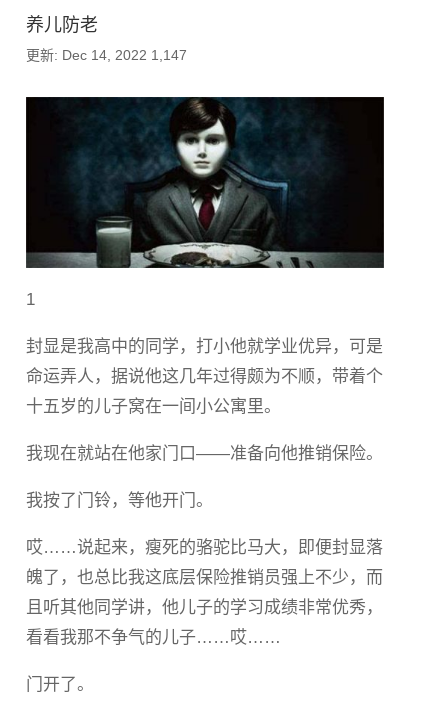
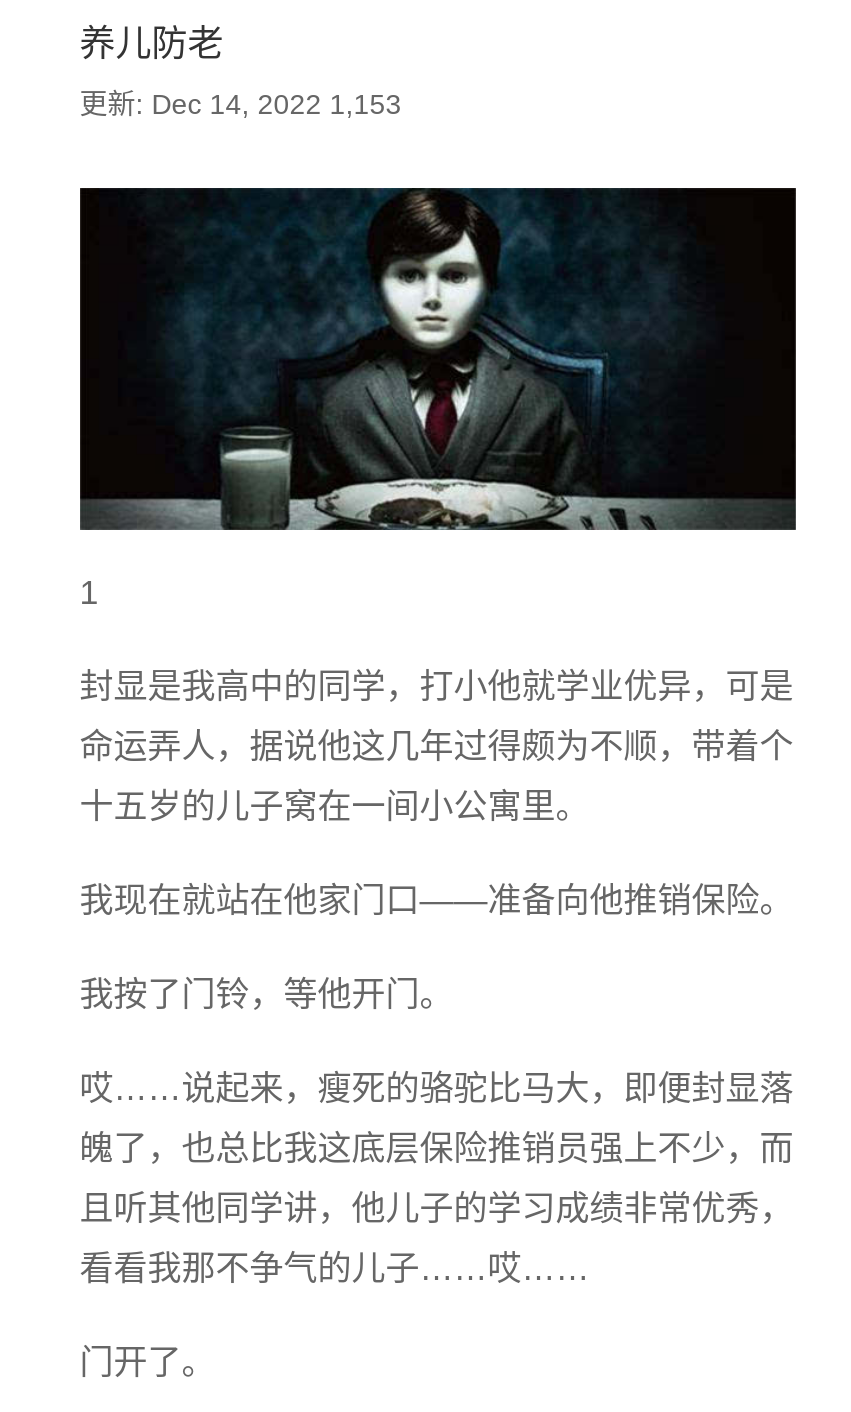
[26,47,187,63] 更新: Dec 14, 2022 1,147 -> [80,89,402,121] 更新: Dec 14, 2022 1,153

